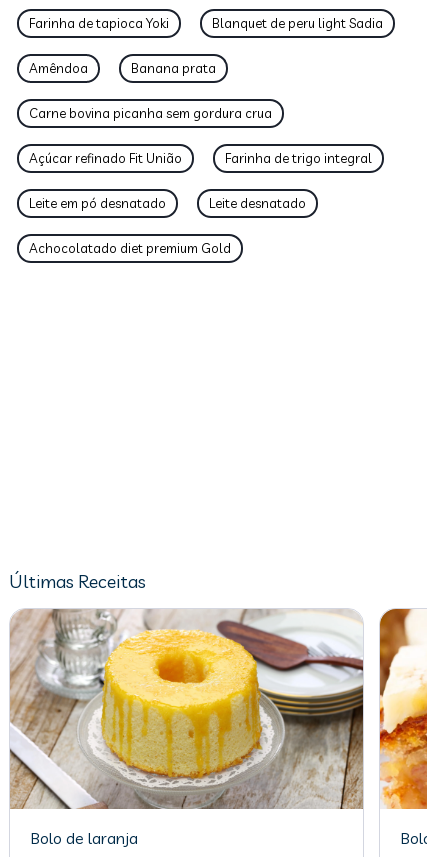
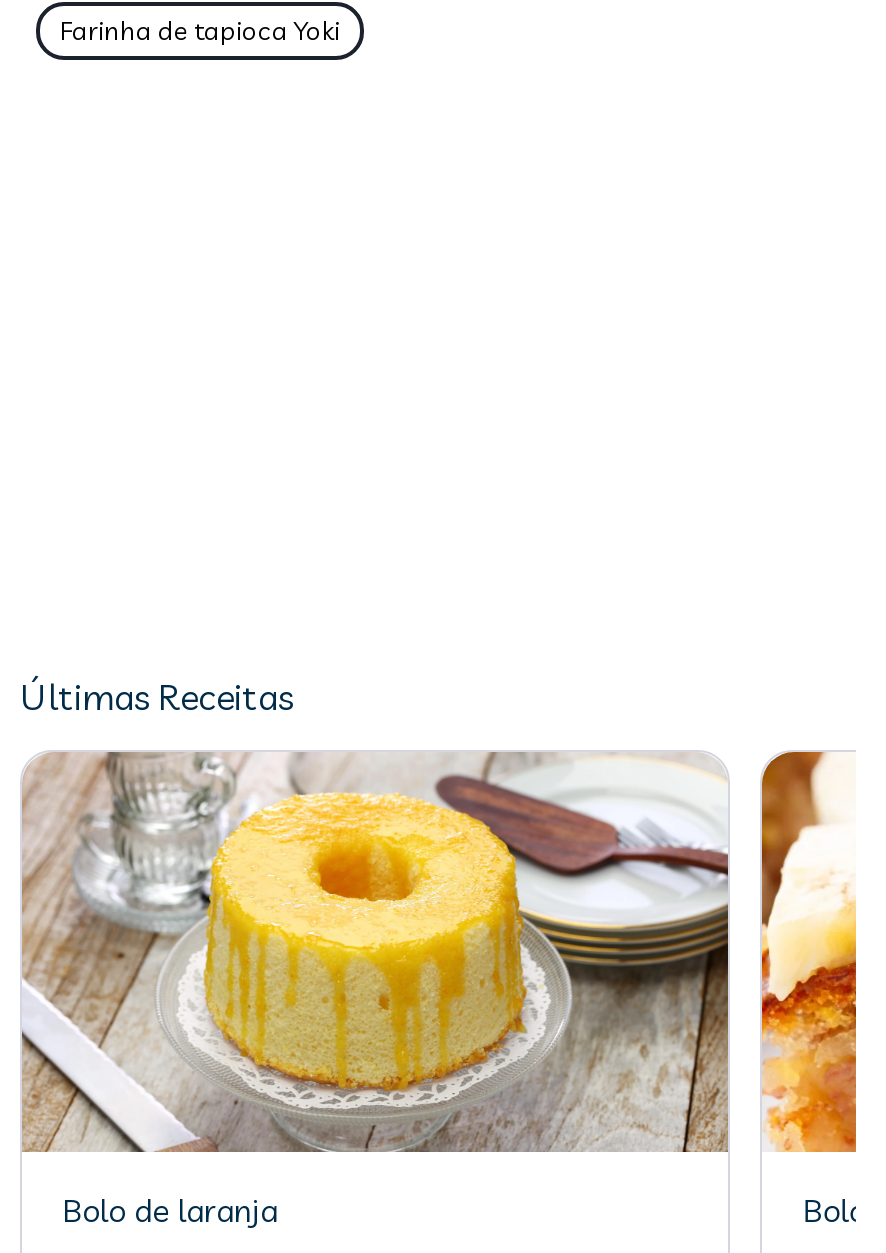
[29,15,383,256] Blanquet de peru light Sadia | Amêndoa | Banana prata | Carne bovina picanha sem gordura crua | Açúcar refinado Fit União | Farinha de trigo integral | Leite em pó desnatado | Leite desnatado | Achocolatado diet premium Gold -> none

